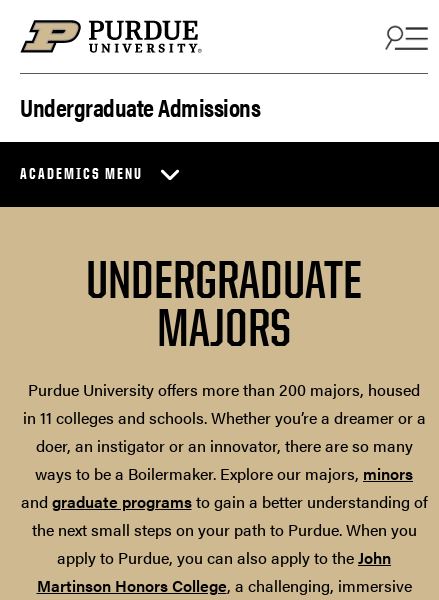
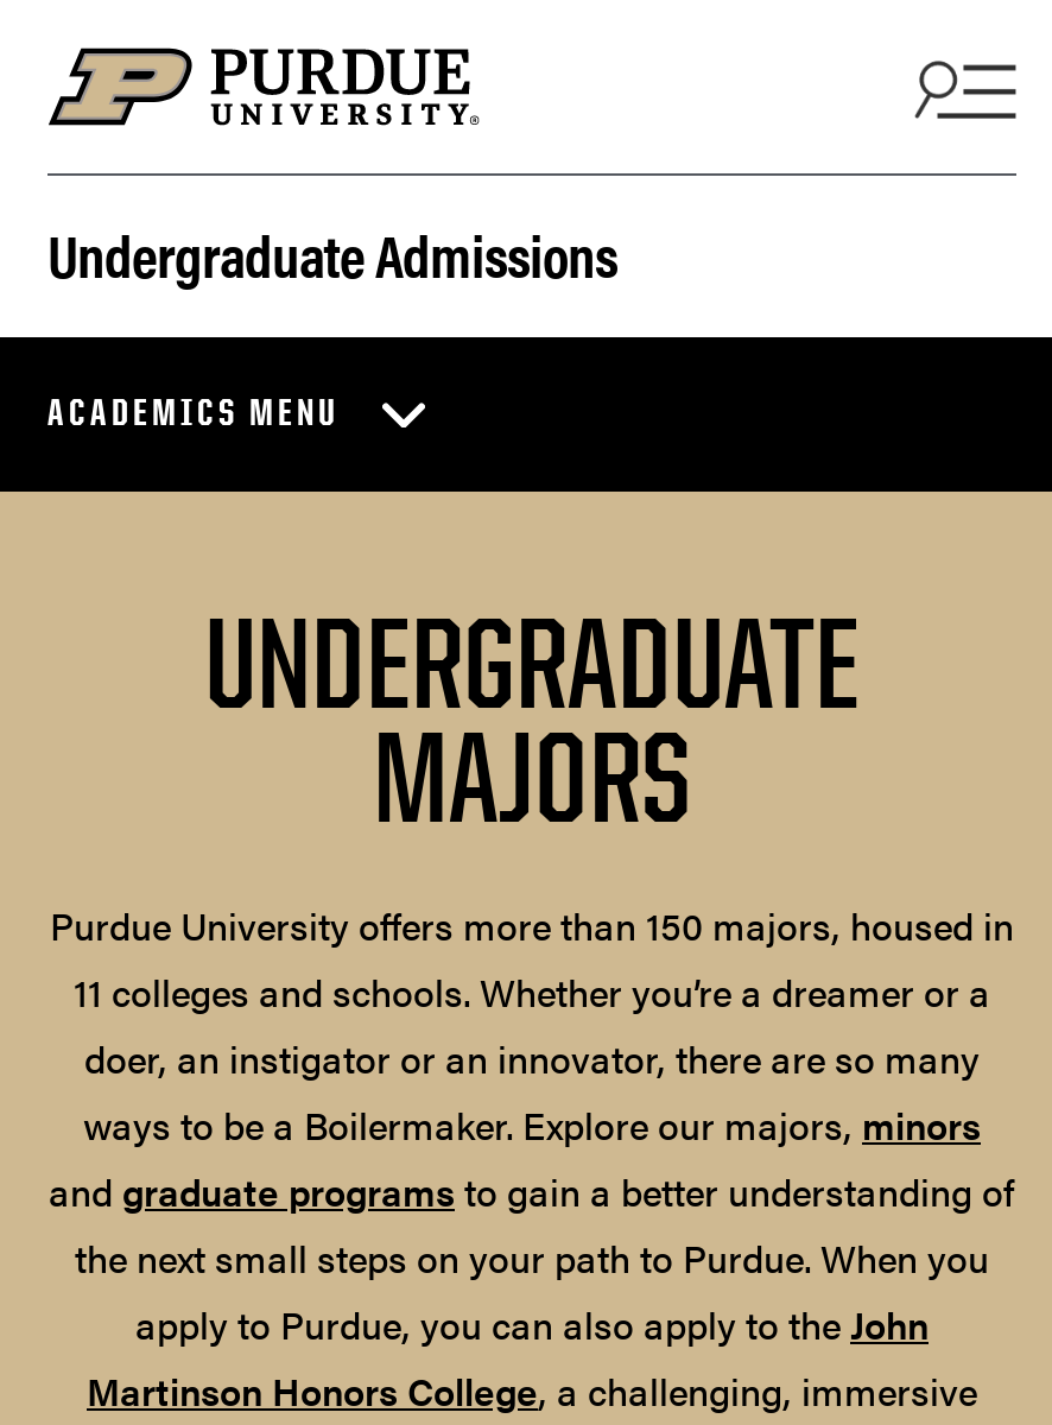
[22,378,425,429] Purdue University offers more than 200 majors, housed | in 11 colleges and schools. Whether you’re a dreamer or a -> [50,898,1014,1019] Purdue University offers more than 150 majors, housed in | 11 colleges and schools. Whether you’re a dreamer or a

